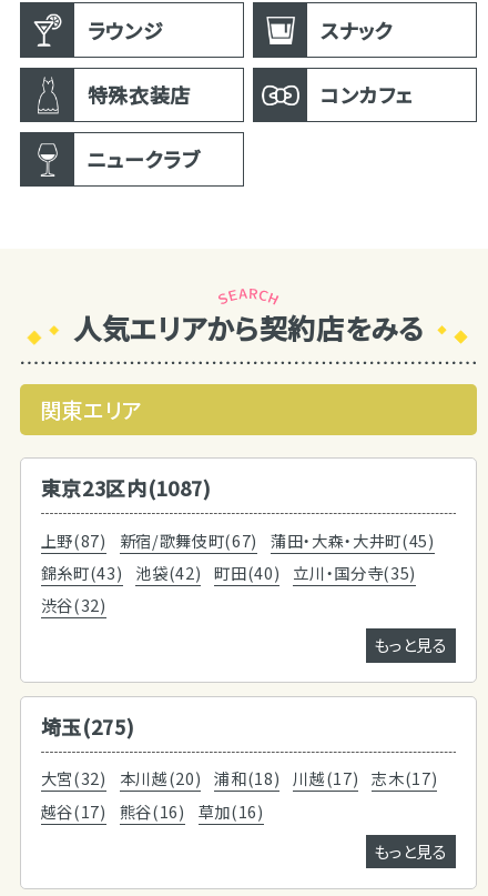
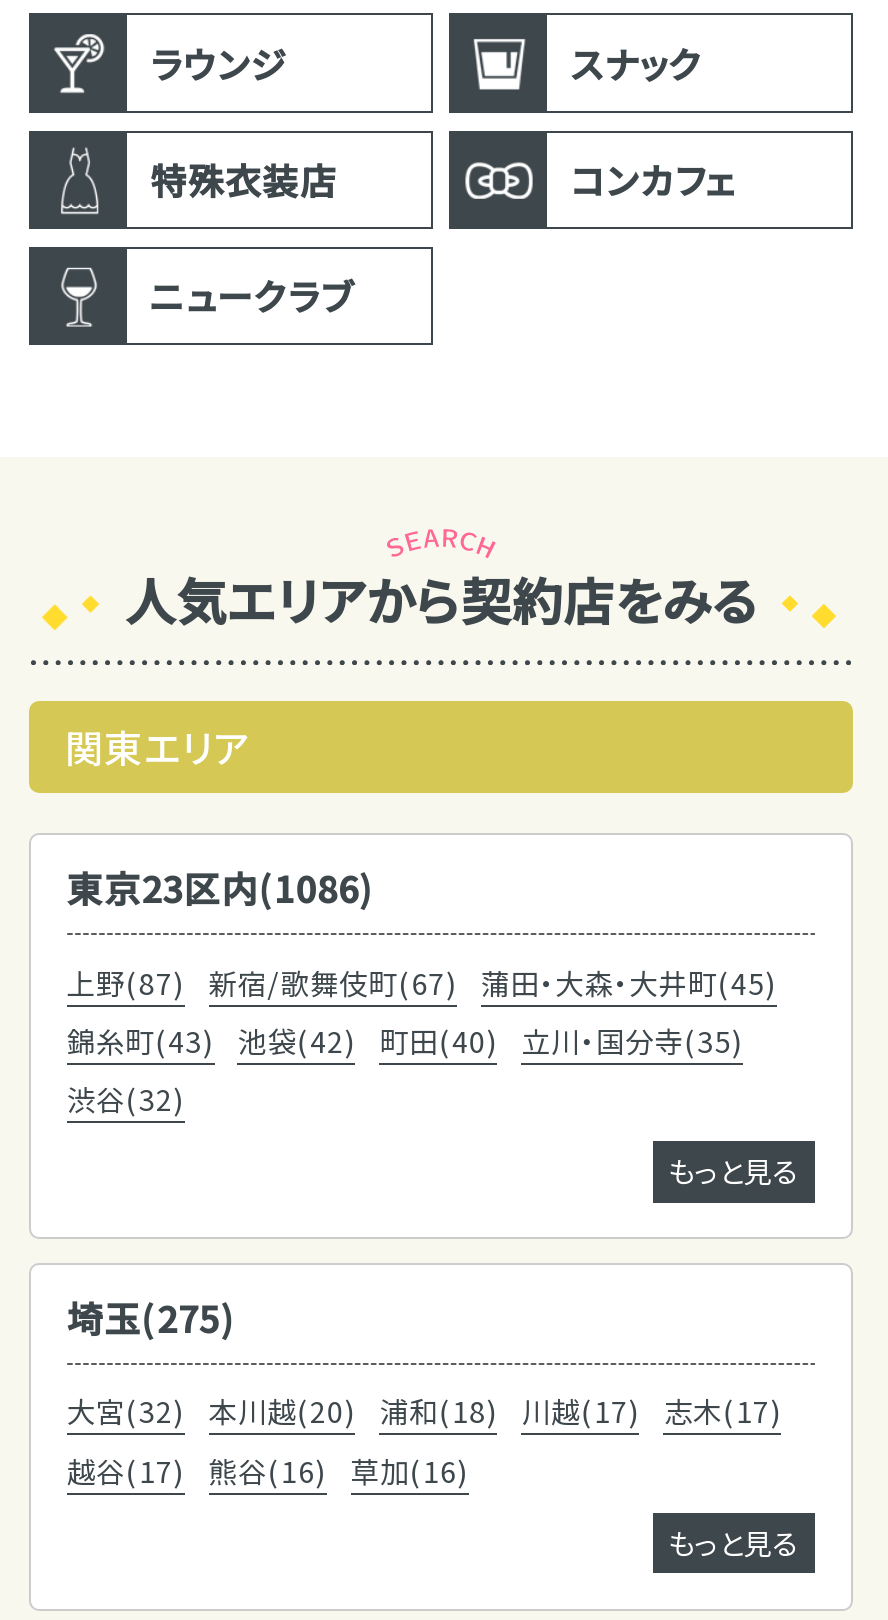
[41,473,212,502] 東京23区内(1087) -> [67,862,375,914] 東京23区内(1086)

